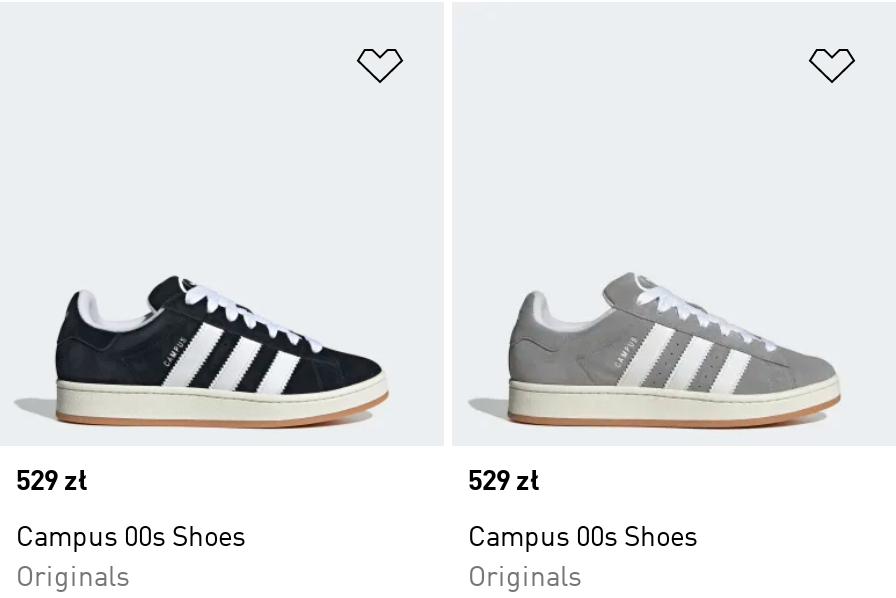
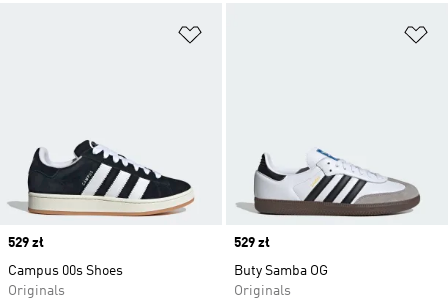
[508,272,840,428] [image] -> [255,139,421,216] [image]
[468,524,698,552] Campus 00s Shoes -> [234,264,328,278] Buty Samba OG

